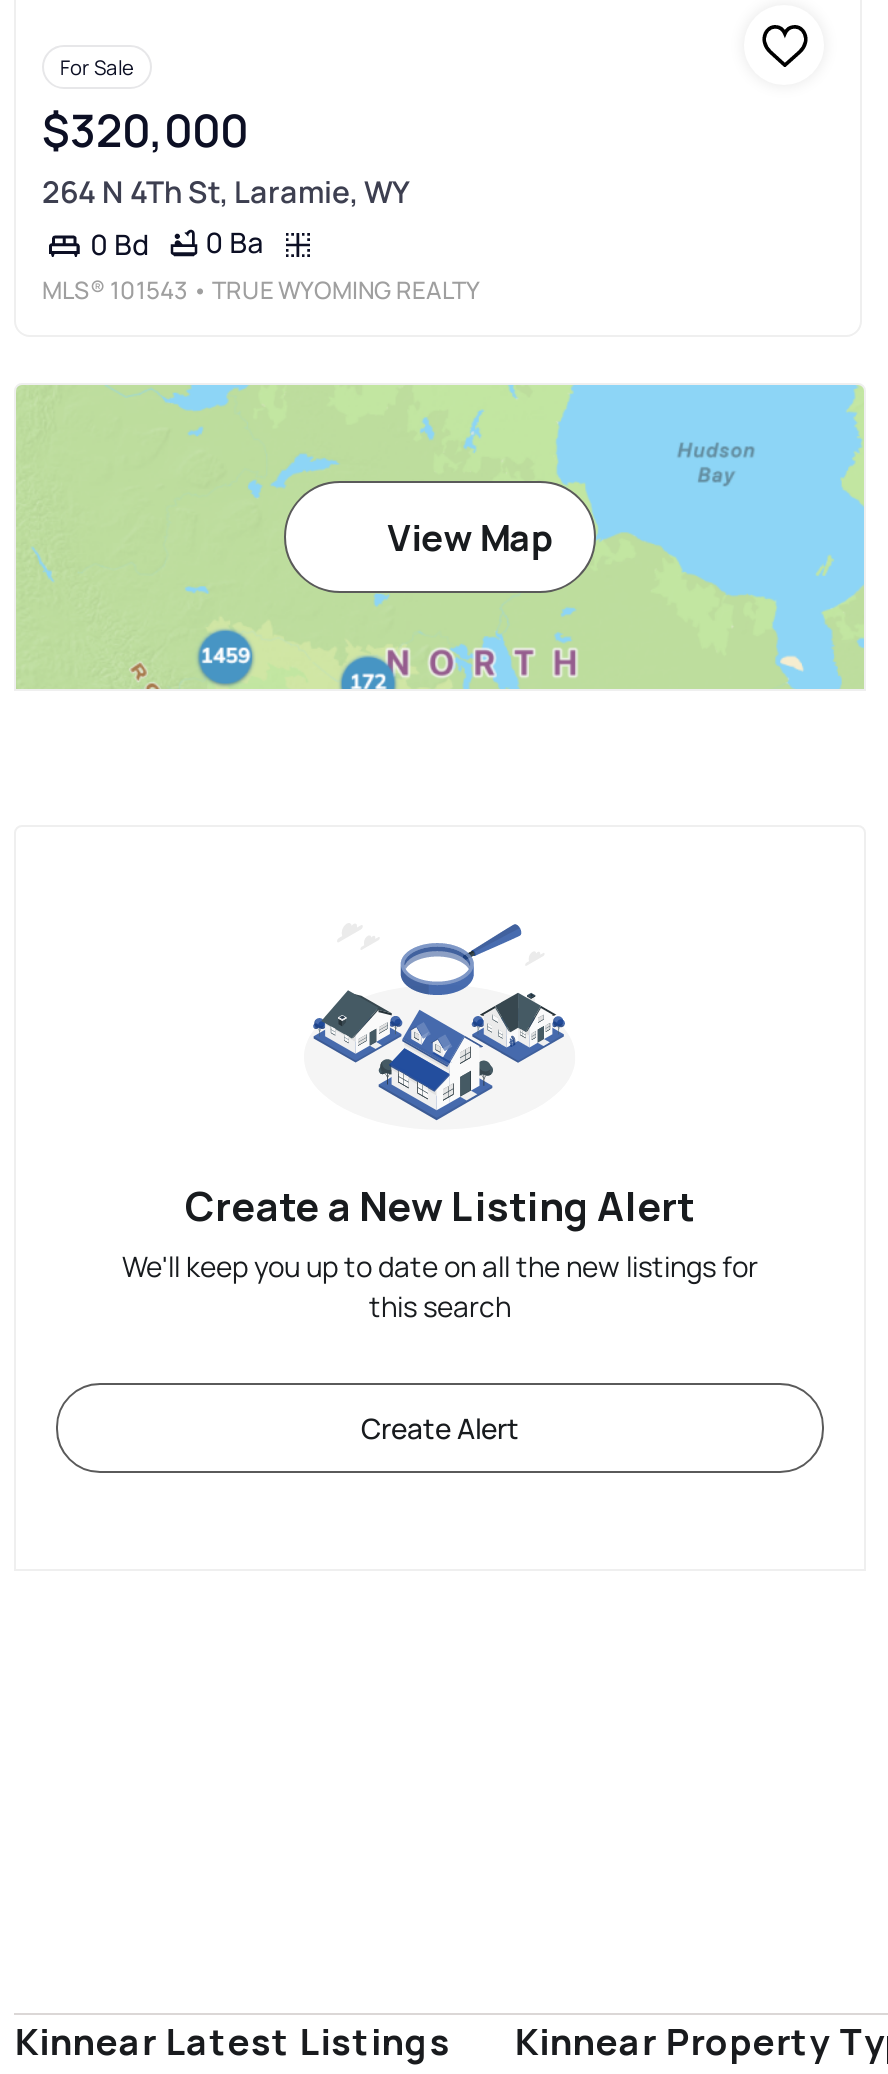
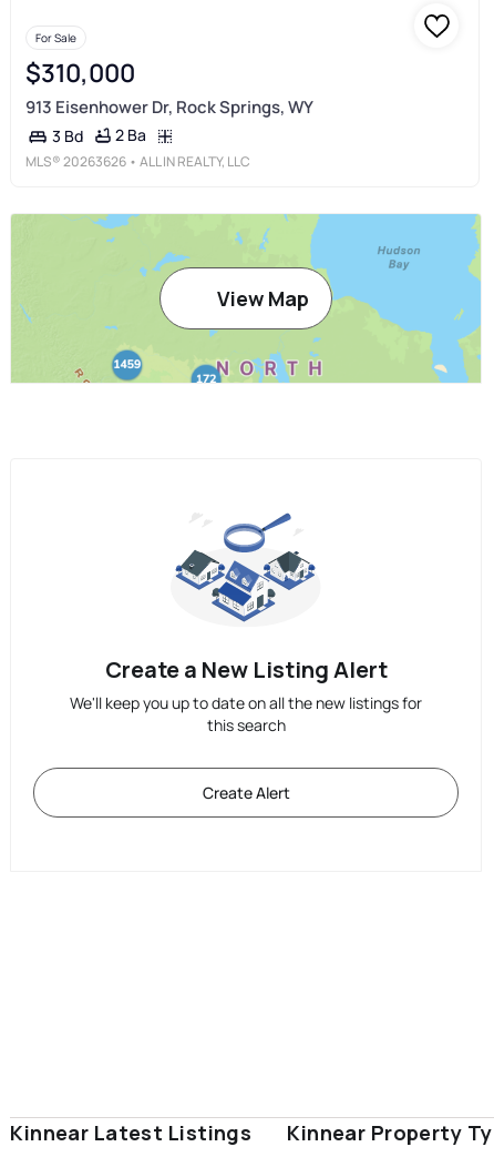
[42,100,480,307] $320,000 | 264 N 4Th St, Laramie, WY | 0 Bd | 0 Ba | MLS® 101543 • TRUE WYOMING REALTY -> [25,56,313,171] $310,000 | 913 Eisenhower Dr, Rock Springs, WY | 3 Bd | 2 Ba | MLS® 20263626 • ALL IN REALTY, LLC

